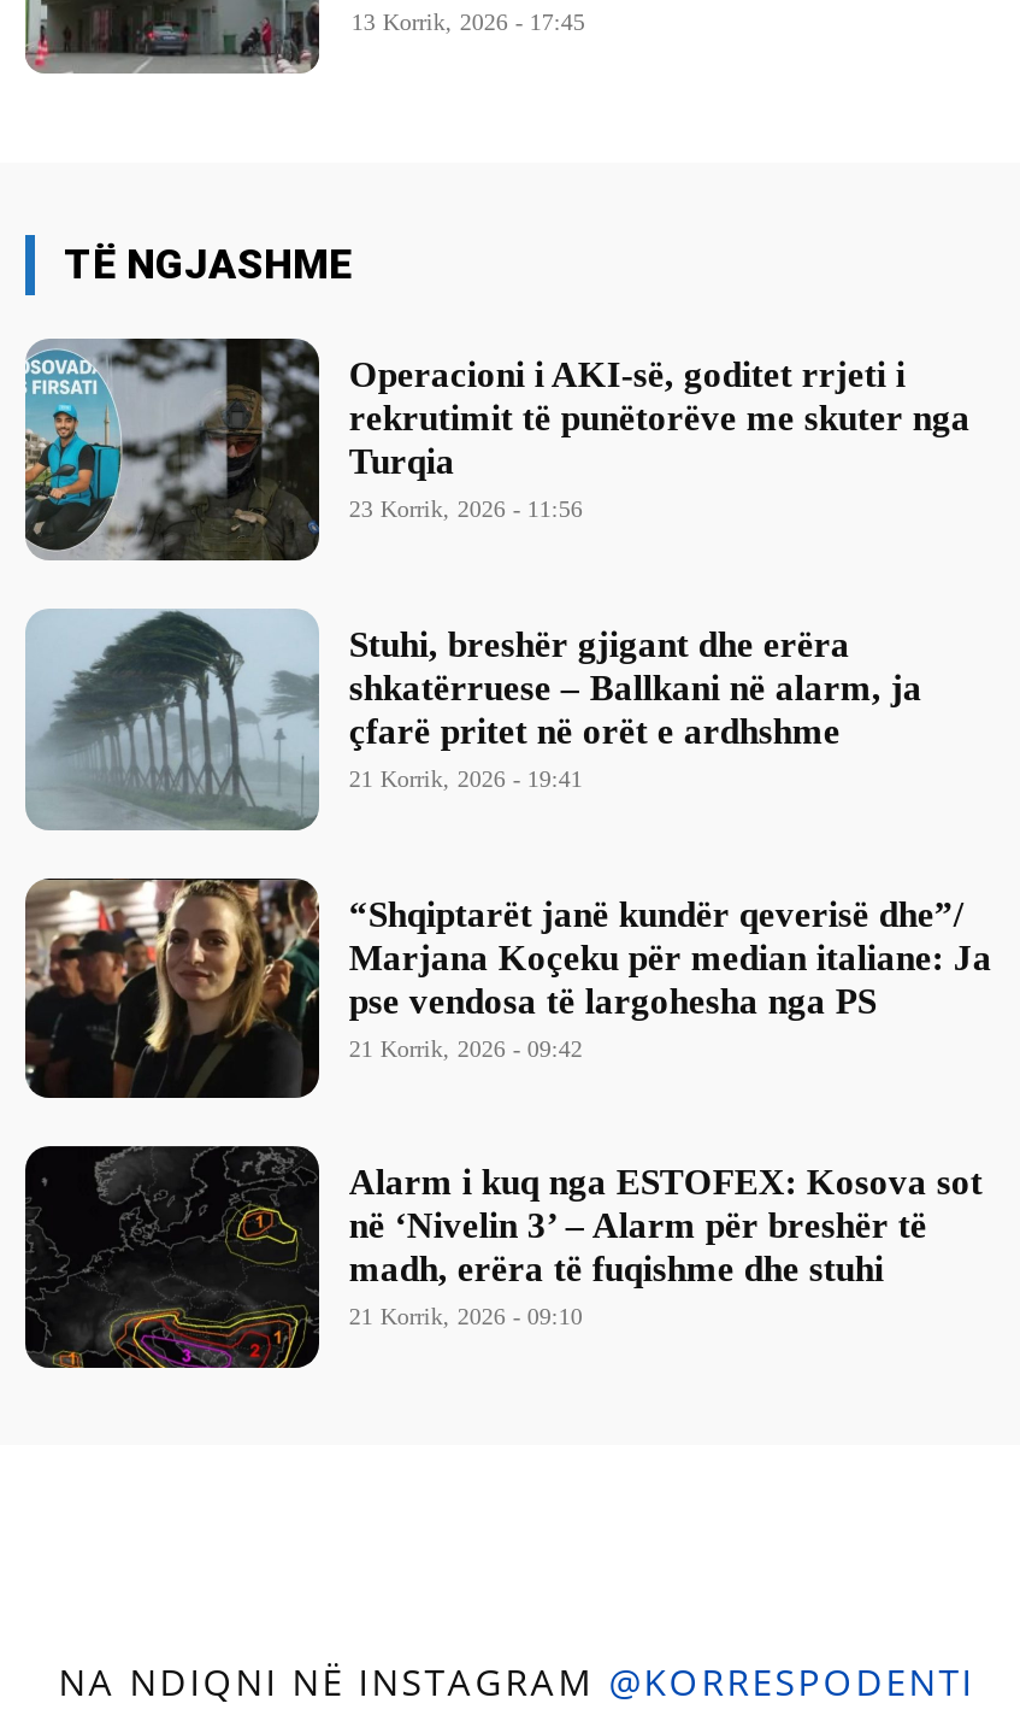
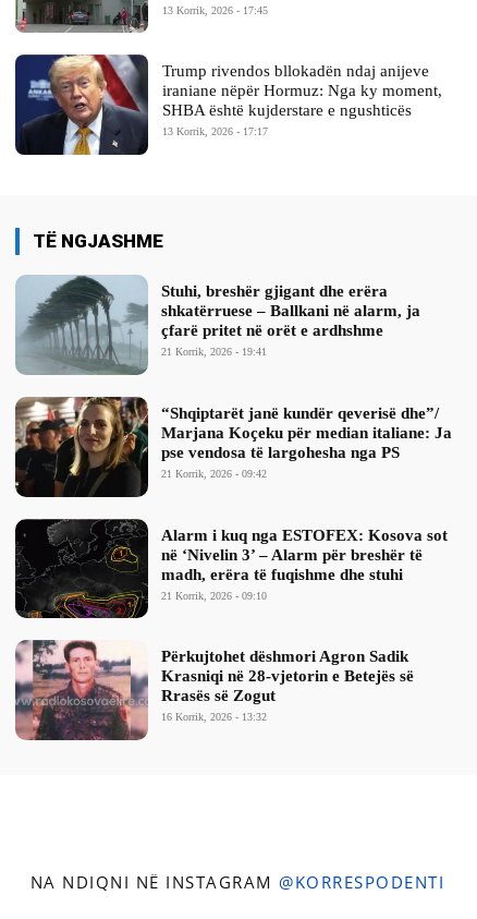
none -> [14,53,443,156] [image] | Trump rivendos bllokadën ndaj anijeve | iraniane nëpër Hormuz: Nga ky moment, | SHBA është kujderstare e ngushticës | 13 Korrik, 2026 - 17:17
[23,337,970,562] [image] | Operacioni i AKI-së, goditet rrjeti i | rekrutimit të punëtorëve me skuter nga | Turqia | 23 Korrik, 2026 - 11:56 -> none
none -> [14,640,414,741] [image] | Përkujtohet dëshmori Agron Sadik | Krasniqi në 28-vjetorin e Betejës së | Rrasës së Zogut | 16 Korrik, 2026 - 13:32

